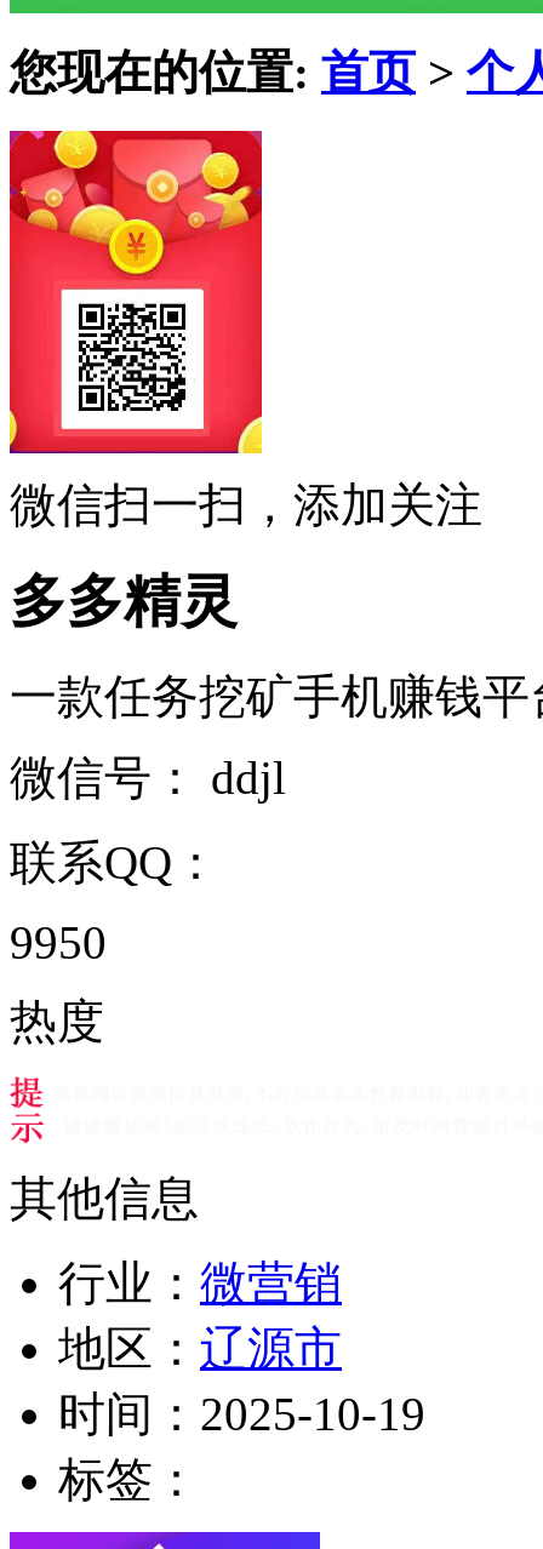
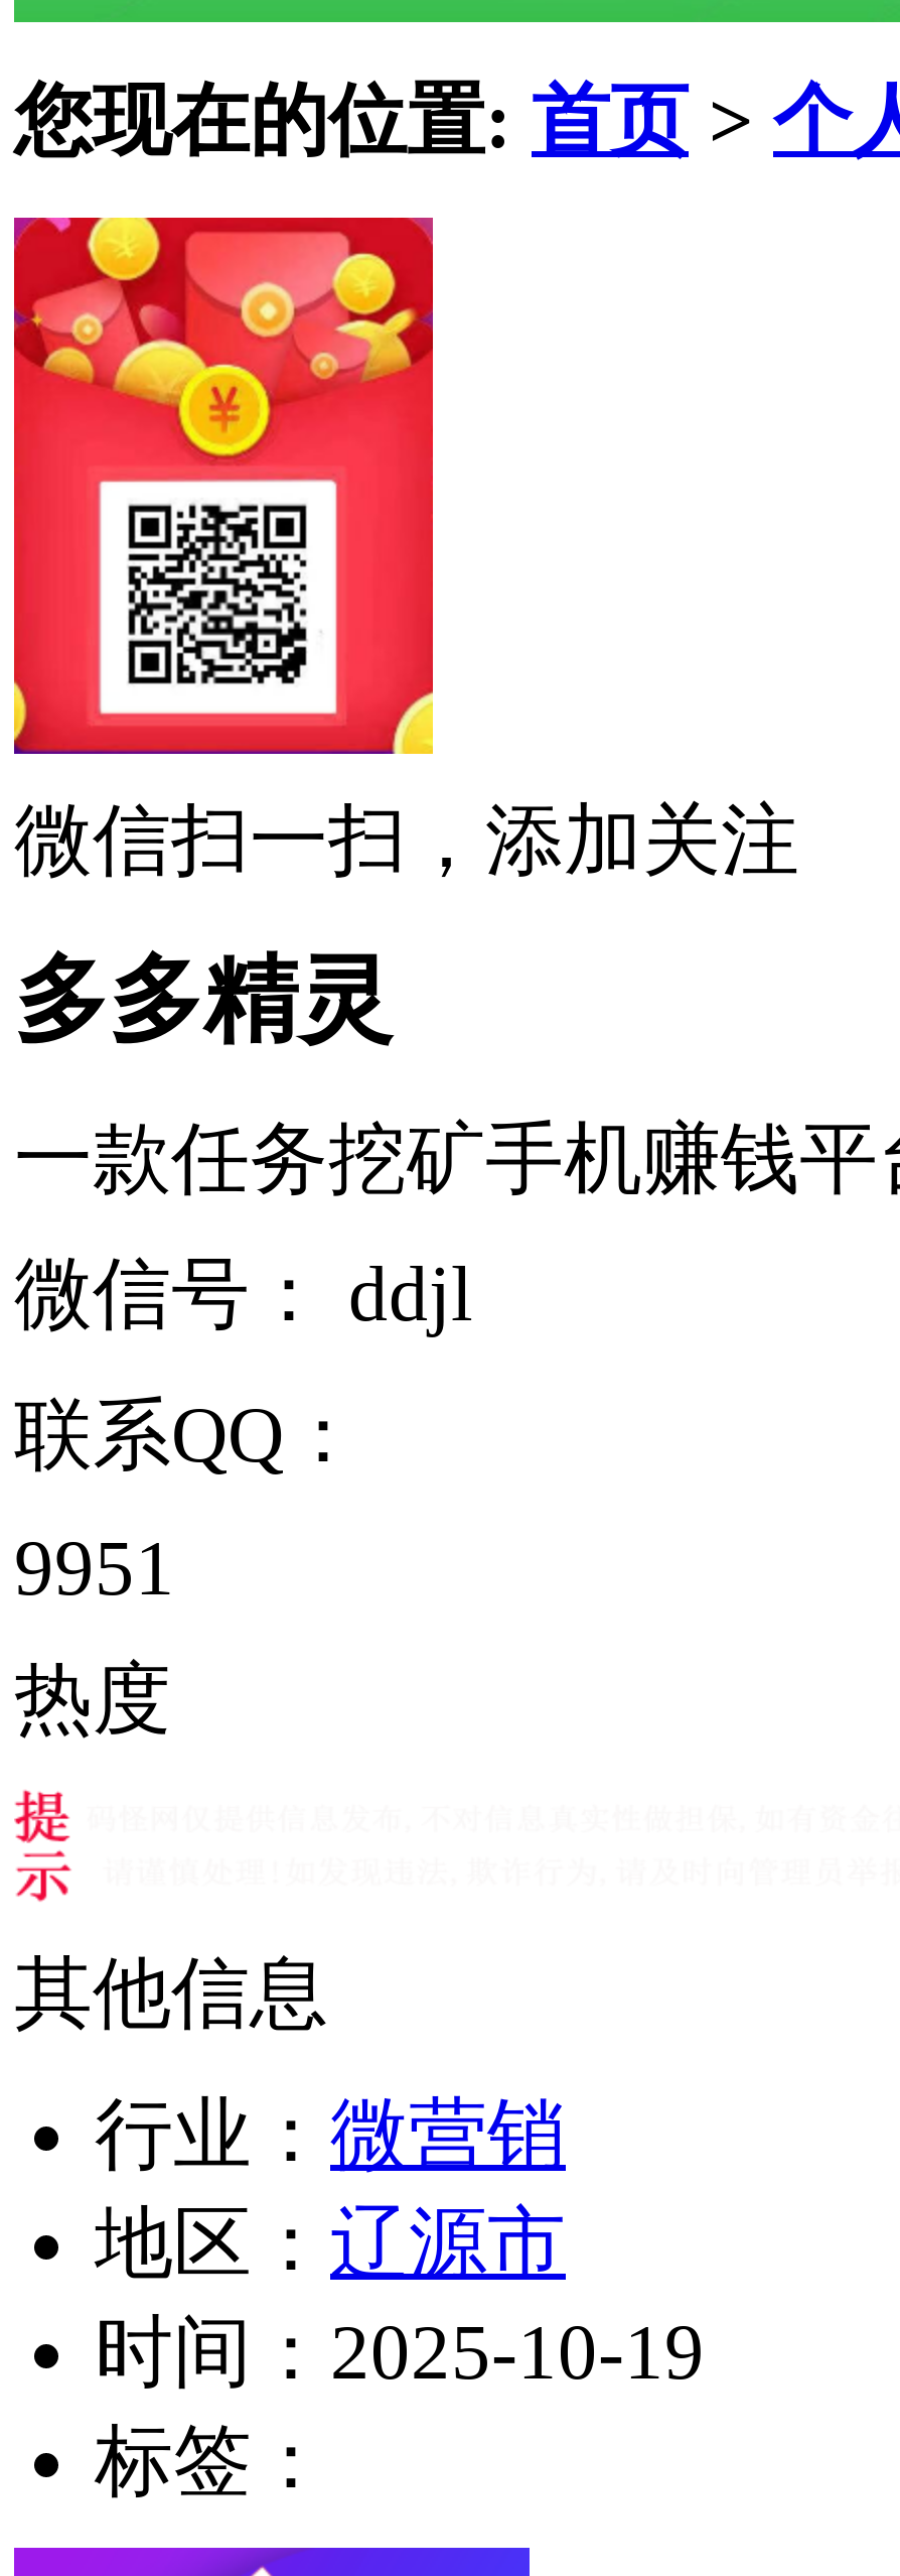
[10,916,107,968] 9950 -> [14,1524,175,1610] 9951

